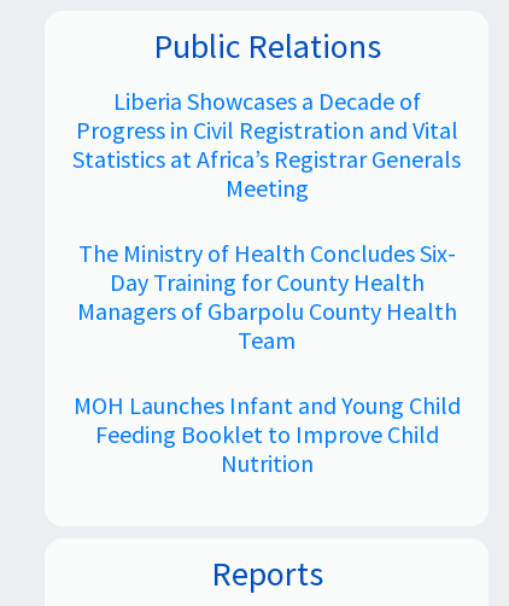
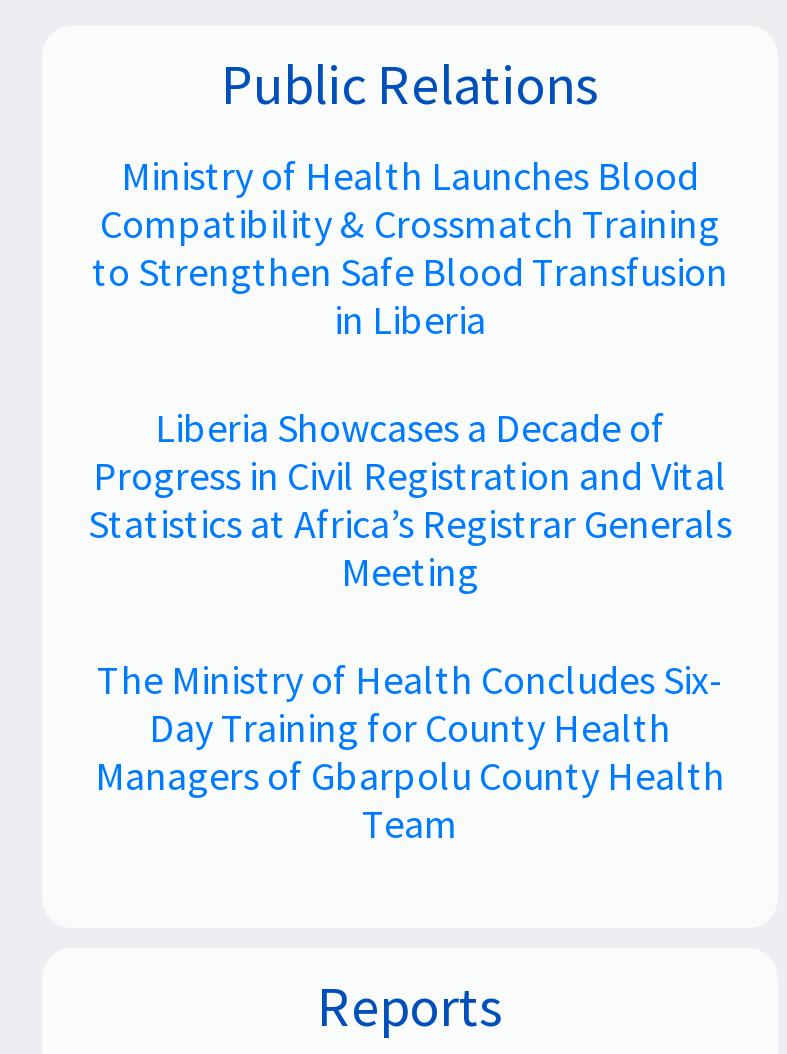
none -> [92,150,728,344] Ministry of Health Launches Blood | Compatibility & Crossmatch Training | to Strengthen Safe Blood Transfusion | in Liberia
moved [72,86,461,355] -> [88,402,732,848]: Liberia Showcases a Decade of | Progress in Civil Registration and Vital | Statistics at Africa’s Registrar Generals | Meeting | The Ministry of Health Concludes Six- | Day Training for County Health | Managers of Gbarpolu County Health | Team
[73,390,460,478] MOH Launches Infant and Young Child | Feeding Booklet to Improve Child | Nutrition -> none

